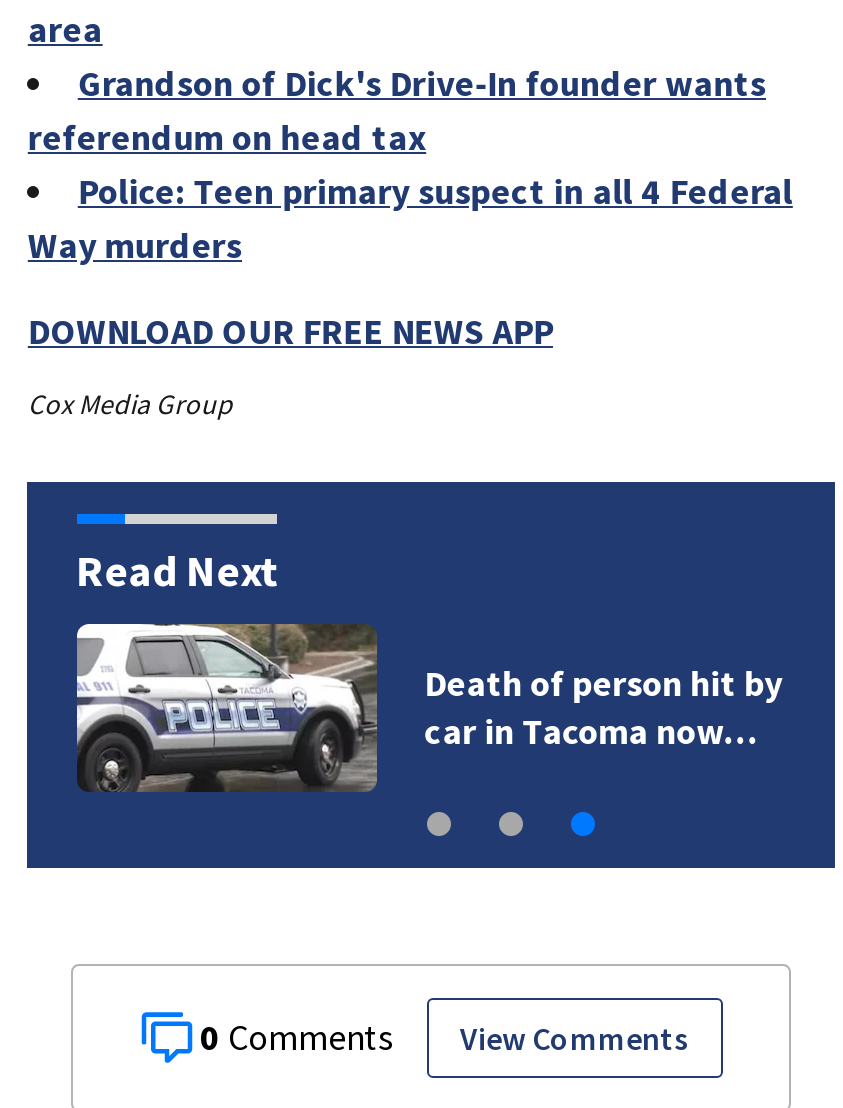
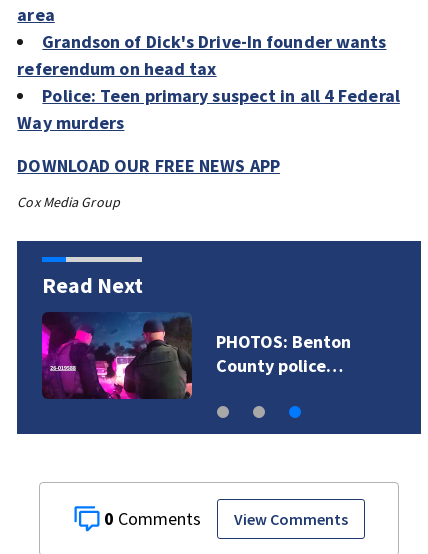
[75,622,782,798] [image] | Death of person hit by | car in Tacoma now… -> [41,311,351,400] [image] | PHOTOS: Benton | County police…

